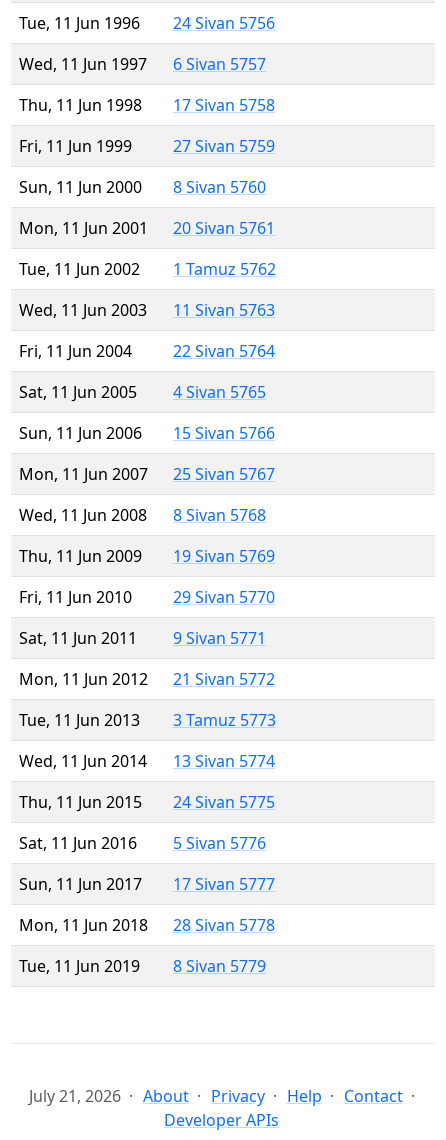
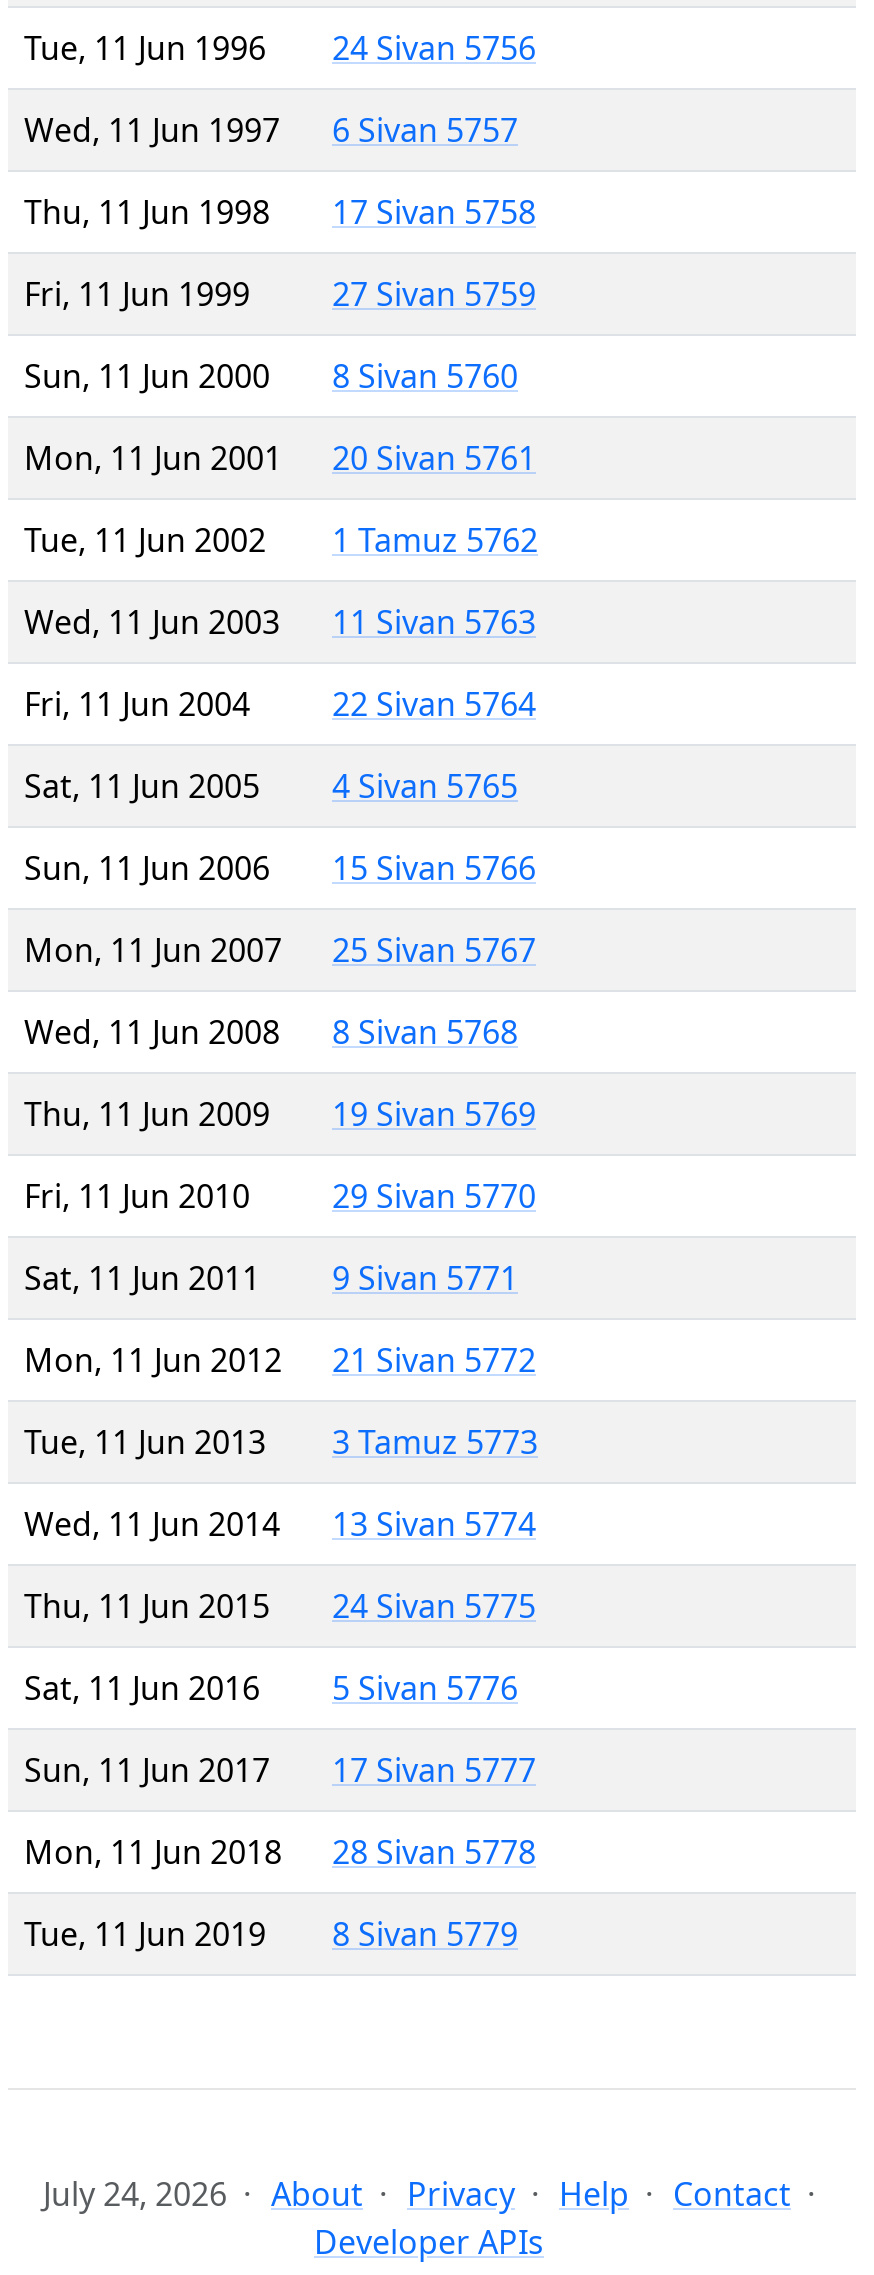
[28,1085,402,1107] July 21, 2026 About Privacy Help Contact -> [43,2172,791,2216] July 24, 2026 About Privacy Help Contact

